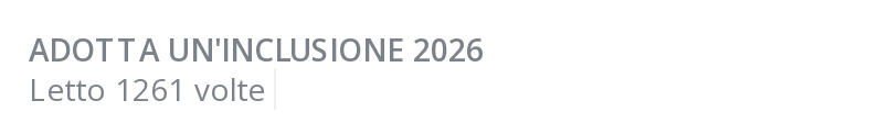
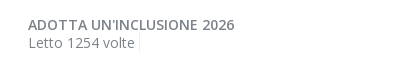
[29,69,265,111] Letto 1261 volte -> [28,33,135,52] Letto 1254 volte

